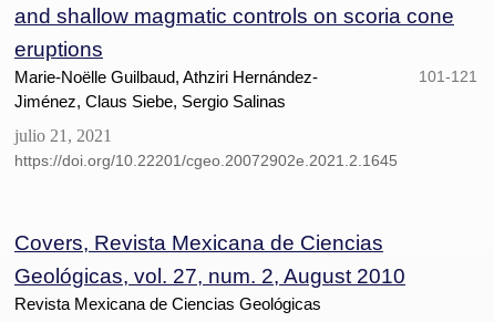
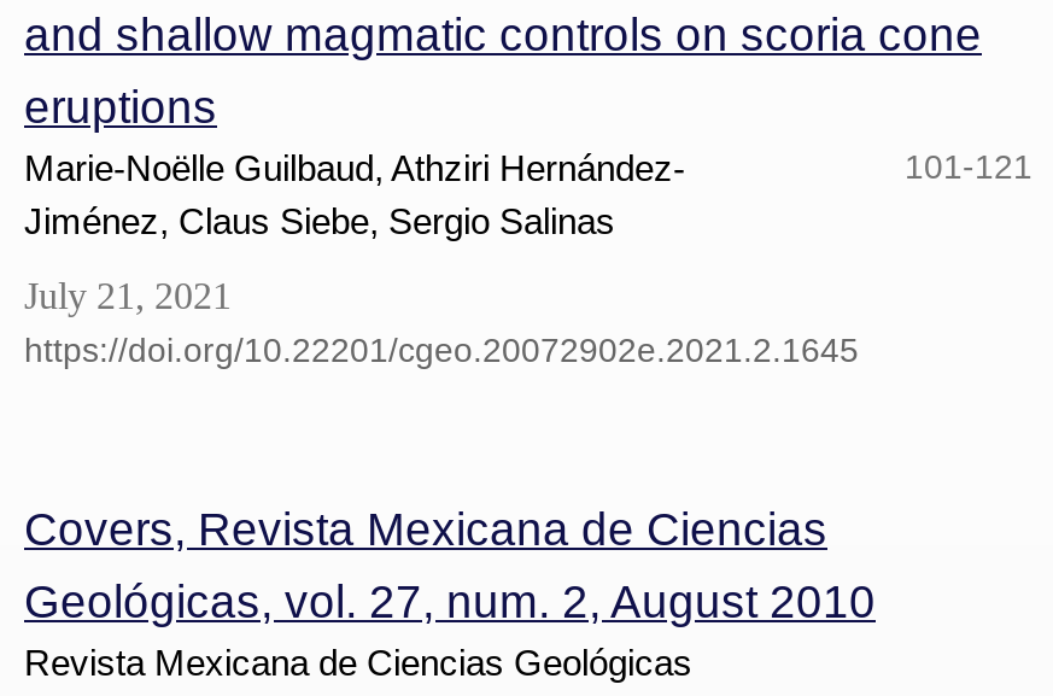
[14,126,112,145] julio 21, 2021 -> [24,275,232,316] July 21, 2021

